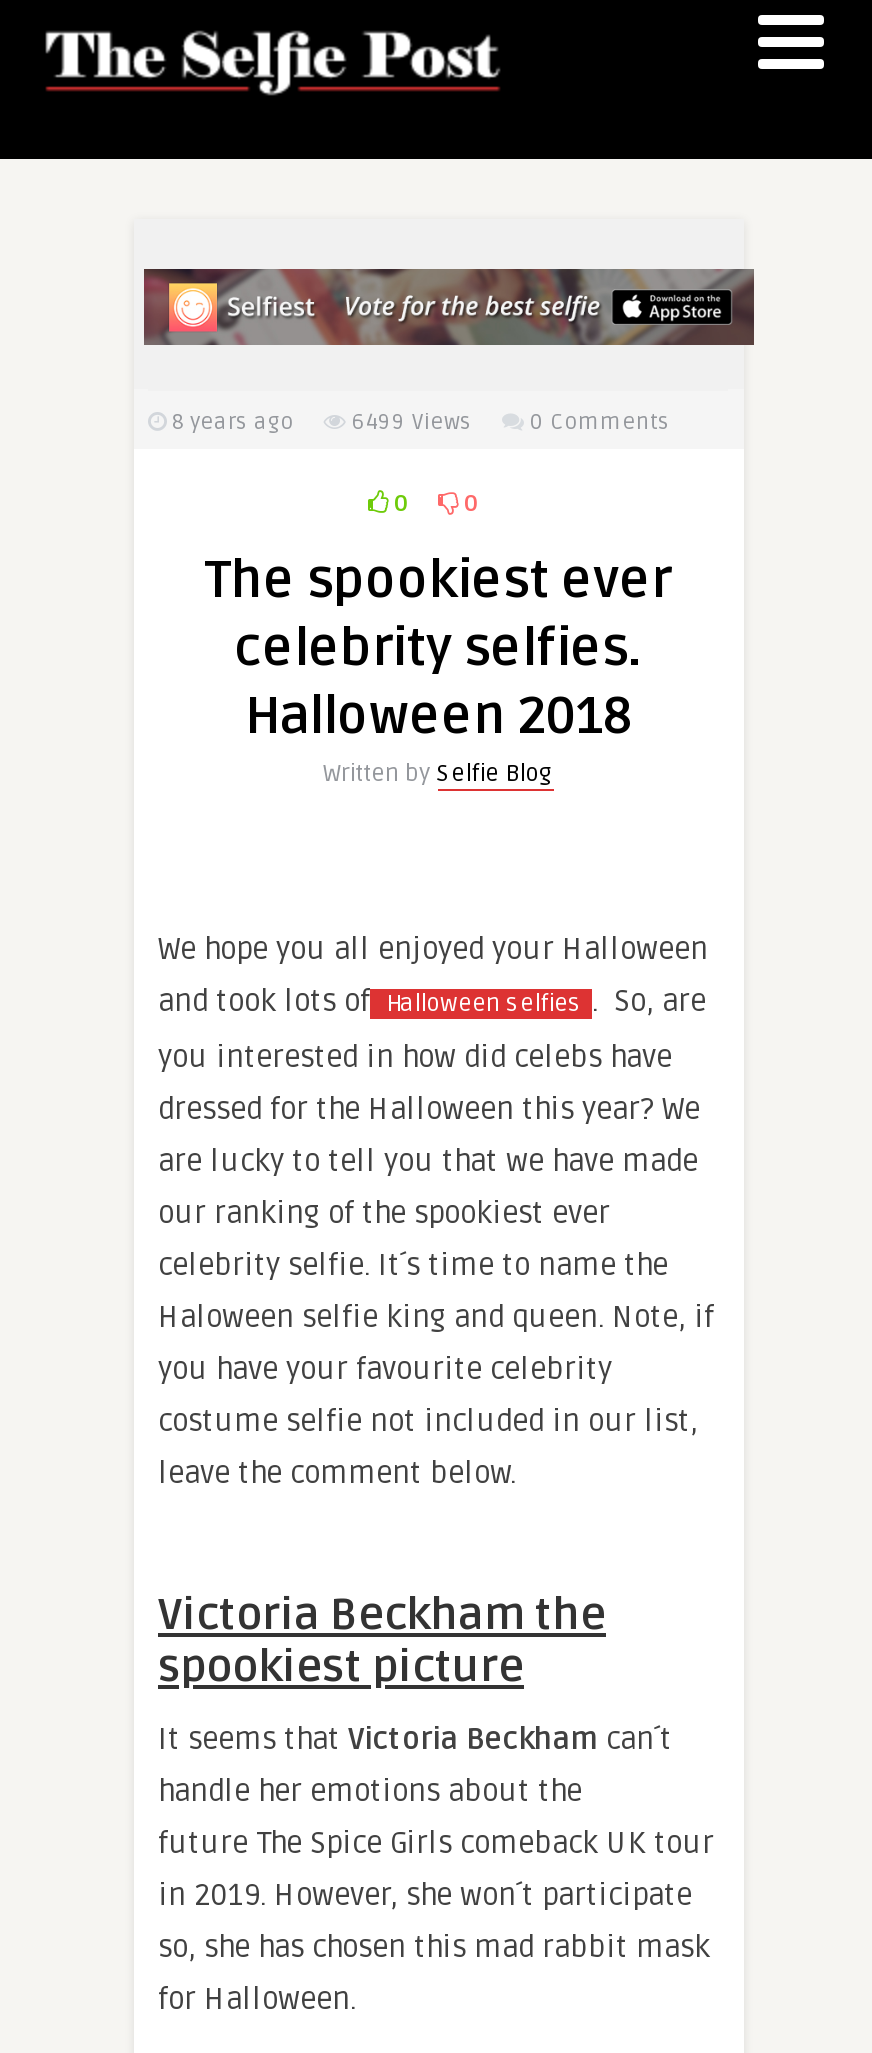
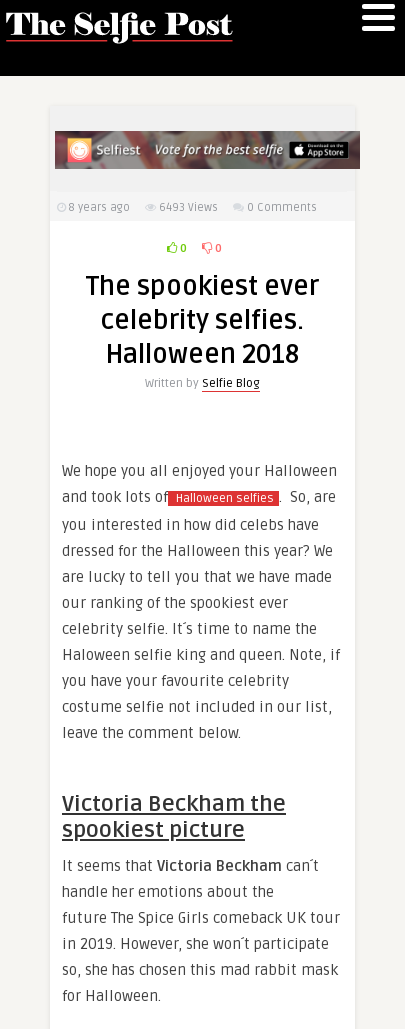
[166,408,472,434] 8 years ago 6499 Views -> [66,201,218,214] 8 years ago 6493 Views

